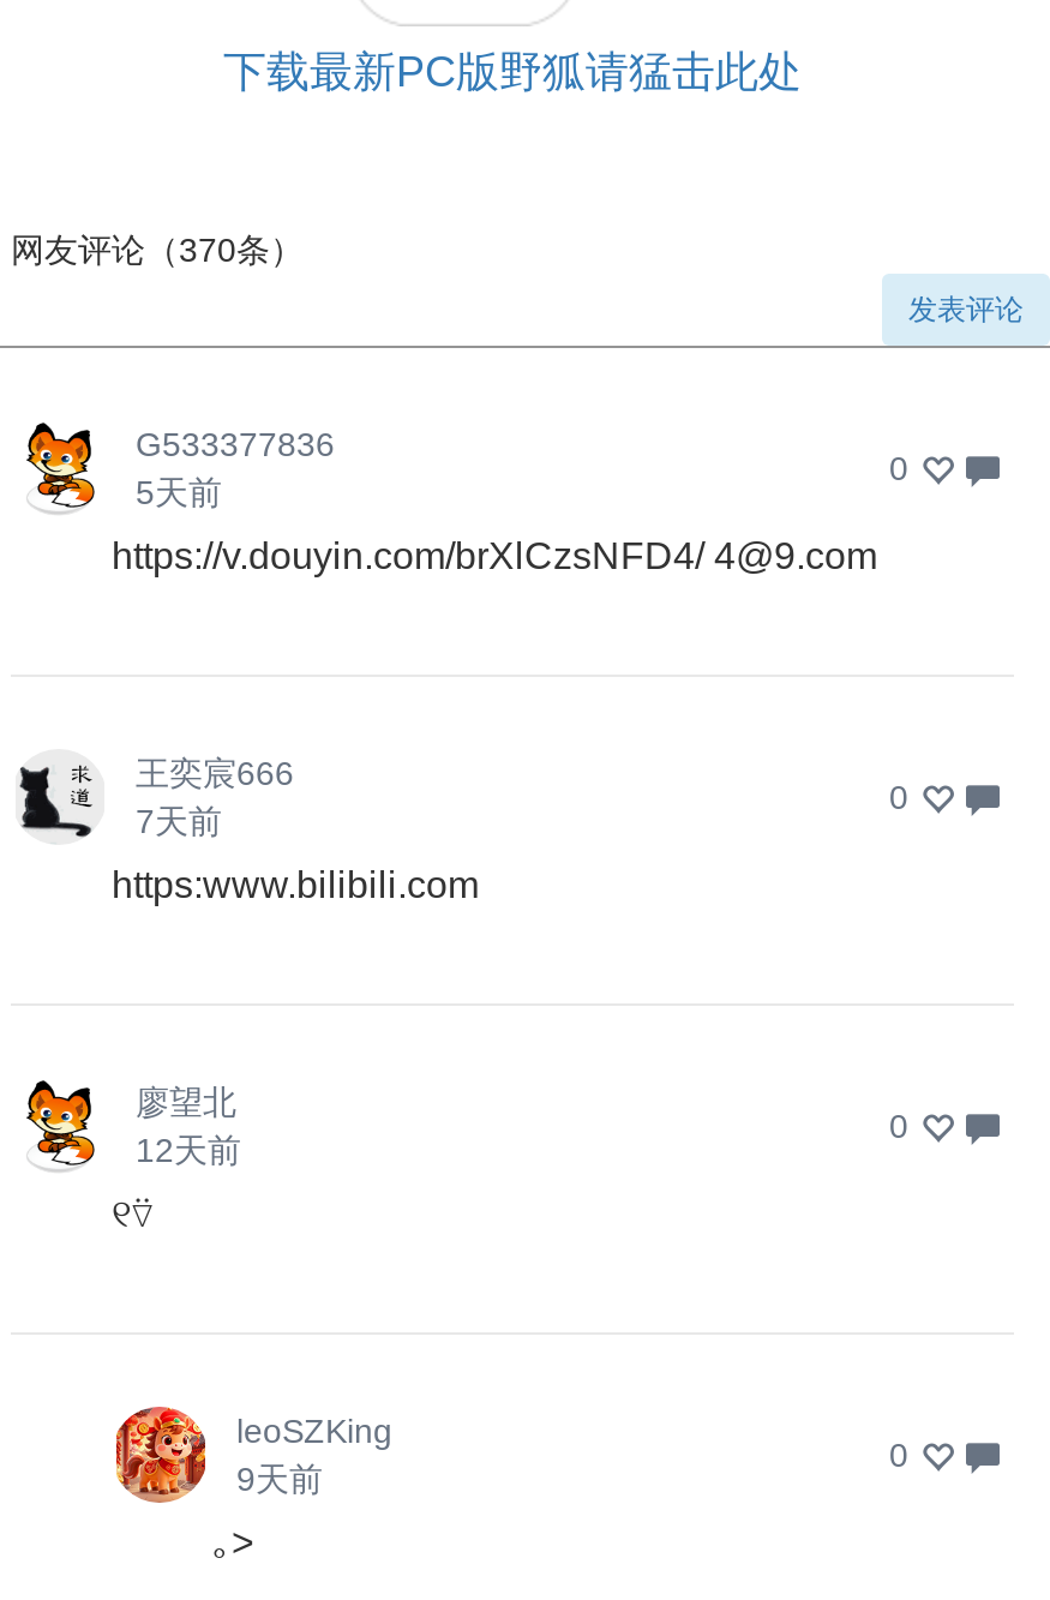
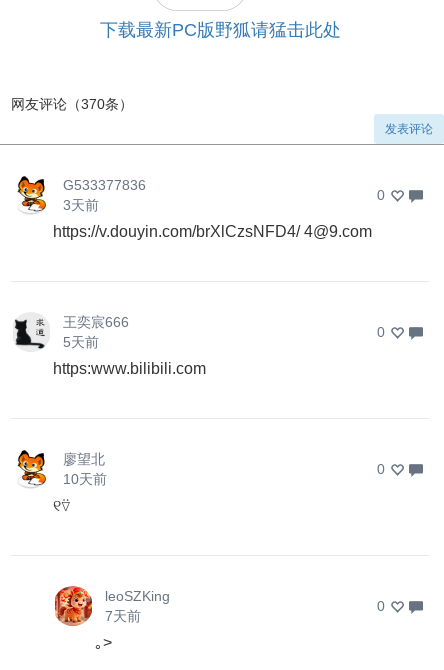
[136,473,222,511] 5天前 -> [63,197,99,213] 3天前
[136,802,222,840] 7天前 -> [63,334,99,350] 5天前
[136,1130,241,1169] 12天前 -> [63,471,107,487] 10天前
[236,1459,323,1498] 9天前 -> [105,608,141,624] 7天前

